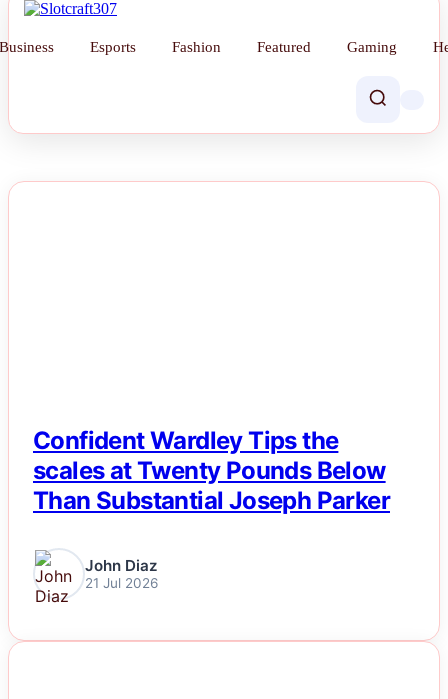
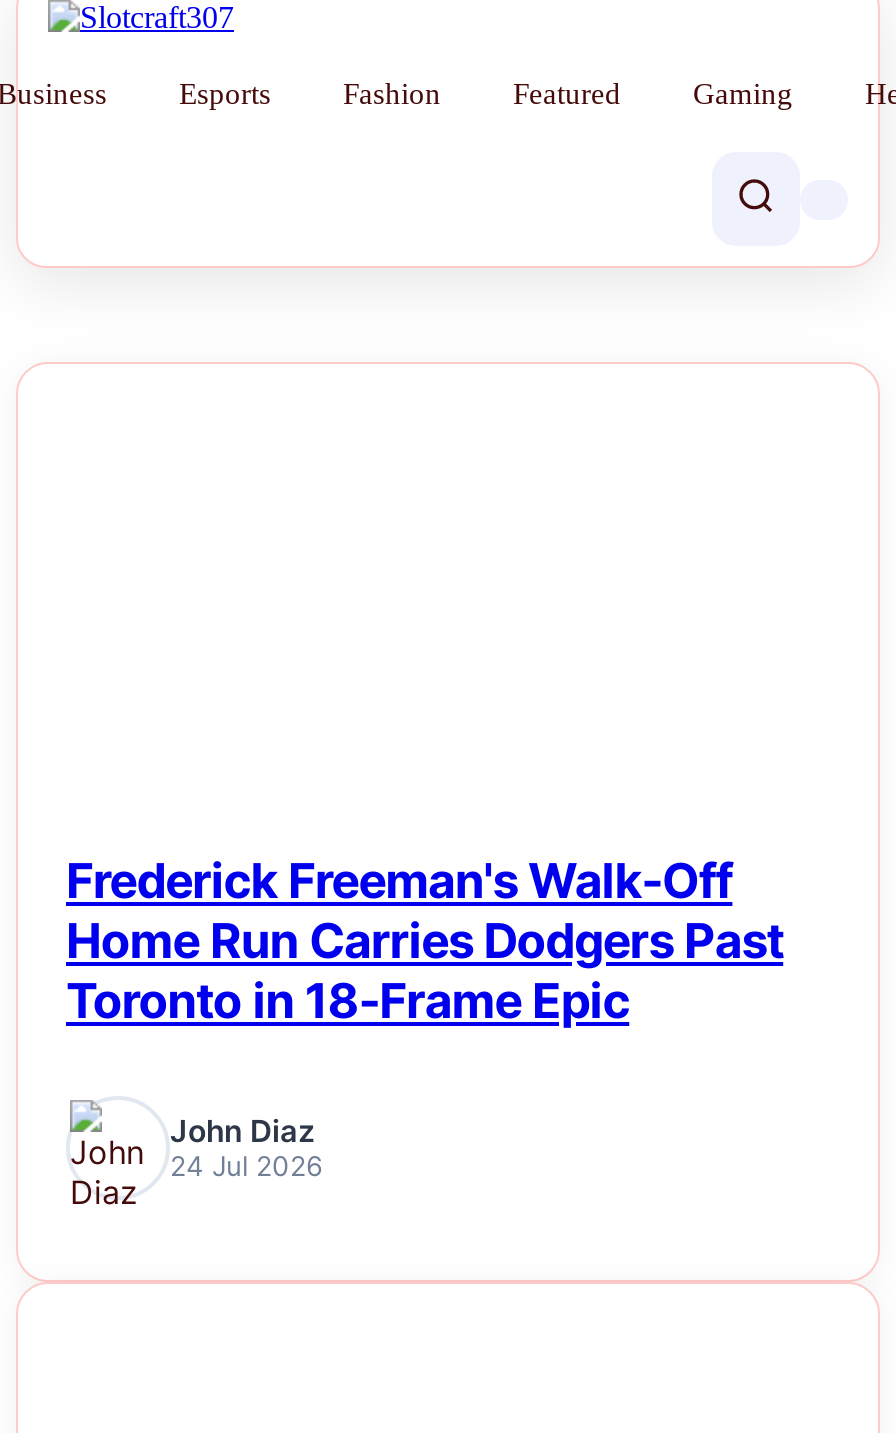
[33,426,390,515] Confident Wardley Tips the | scales at Twenty Pounds Below | Than Substantial Joseph Parker -> [66,852,783,1030] Frederick Freeman's Walk-Off | Home Run Carries Dodgers Past | Toronto in 18-Frame Epic
[85,575,158,591] 21 Jul 2026 -> [170,1151,322,1183] 24 Jul 2026

